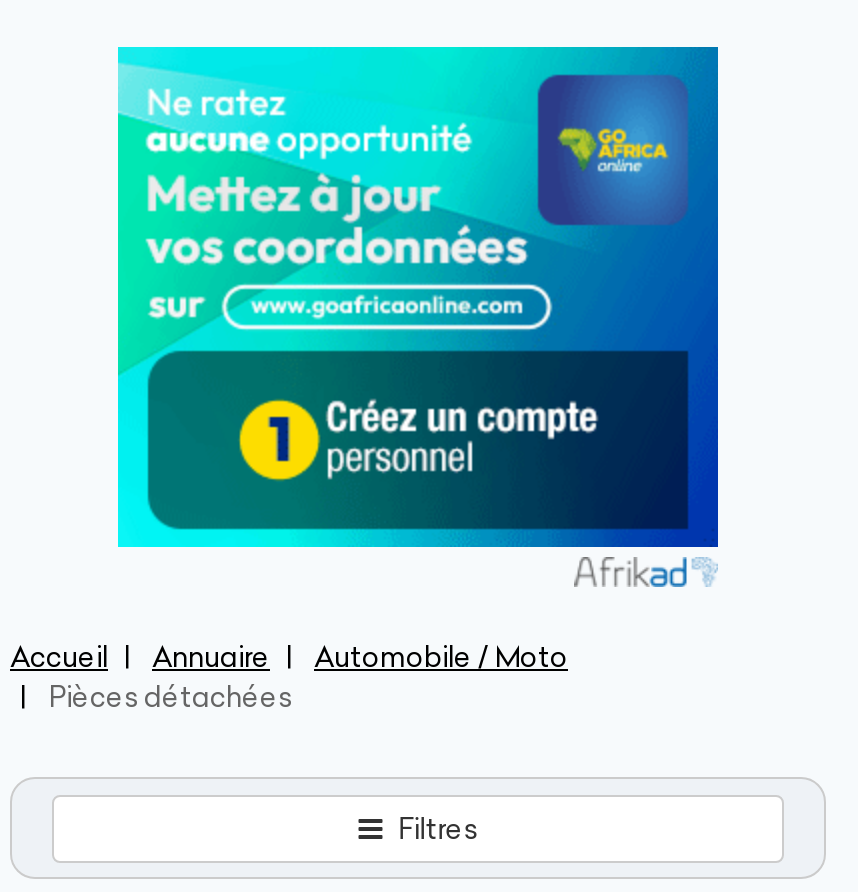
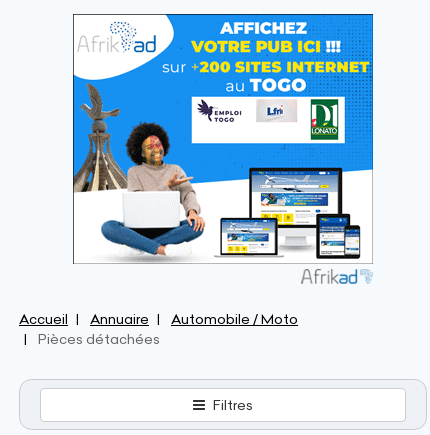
[116,45,720,549] [image] -> [72,13,374,264] [image]

